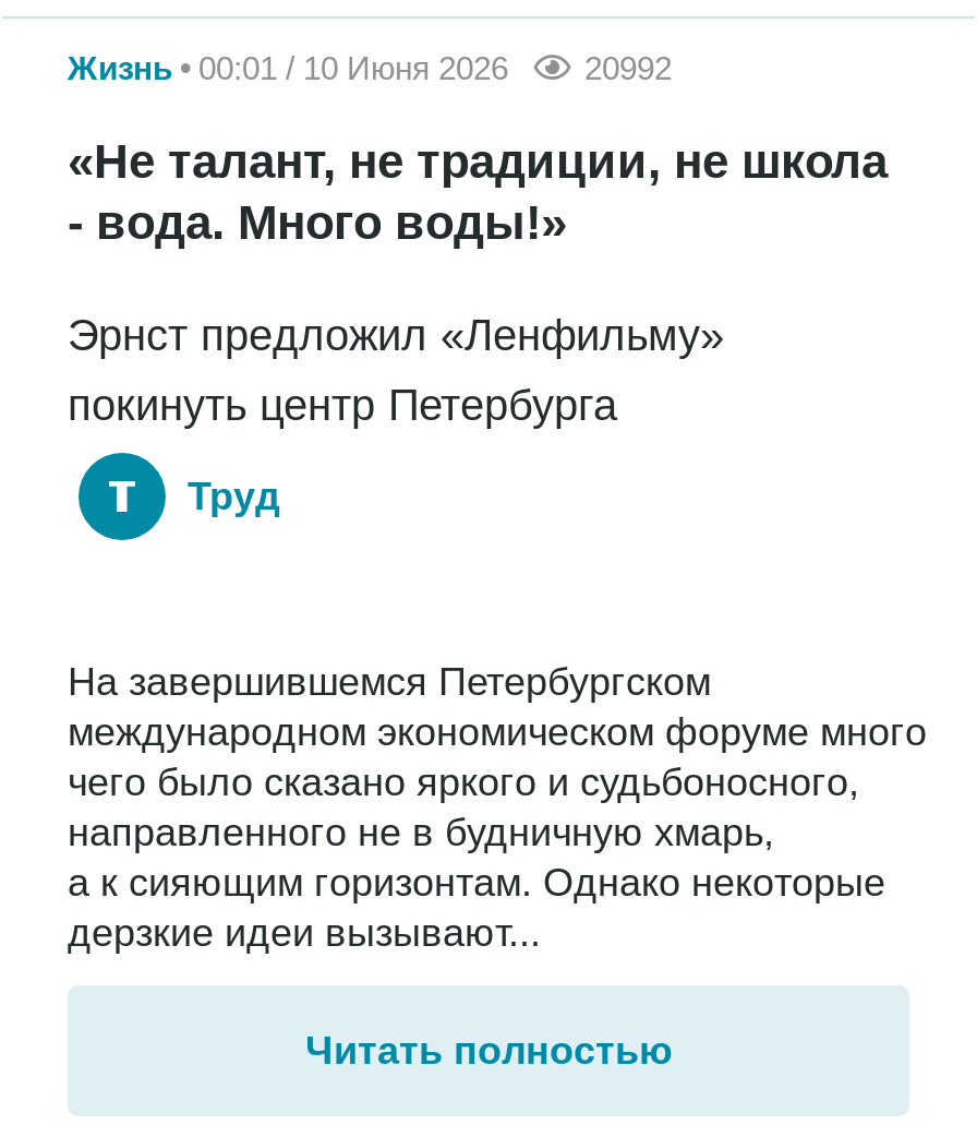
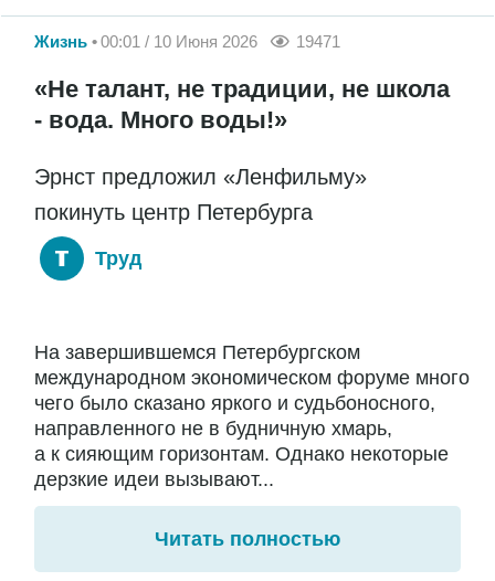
[584,50,672,87] 20992 -> [296,32,340,51] 19471

